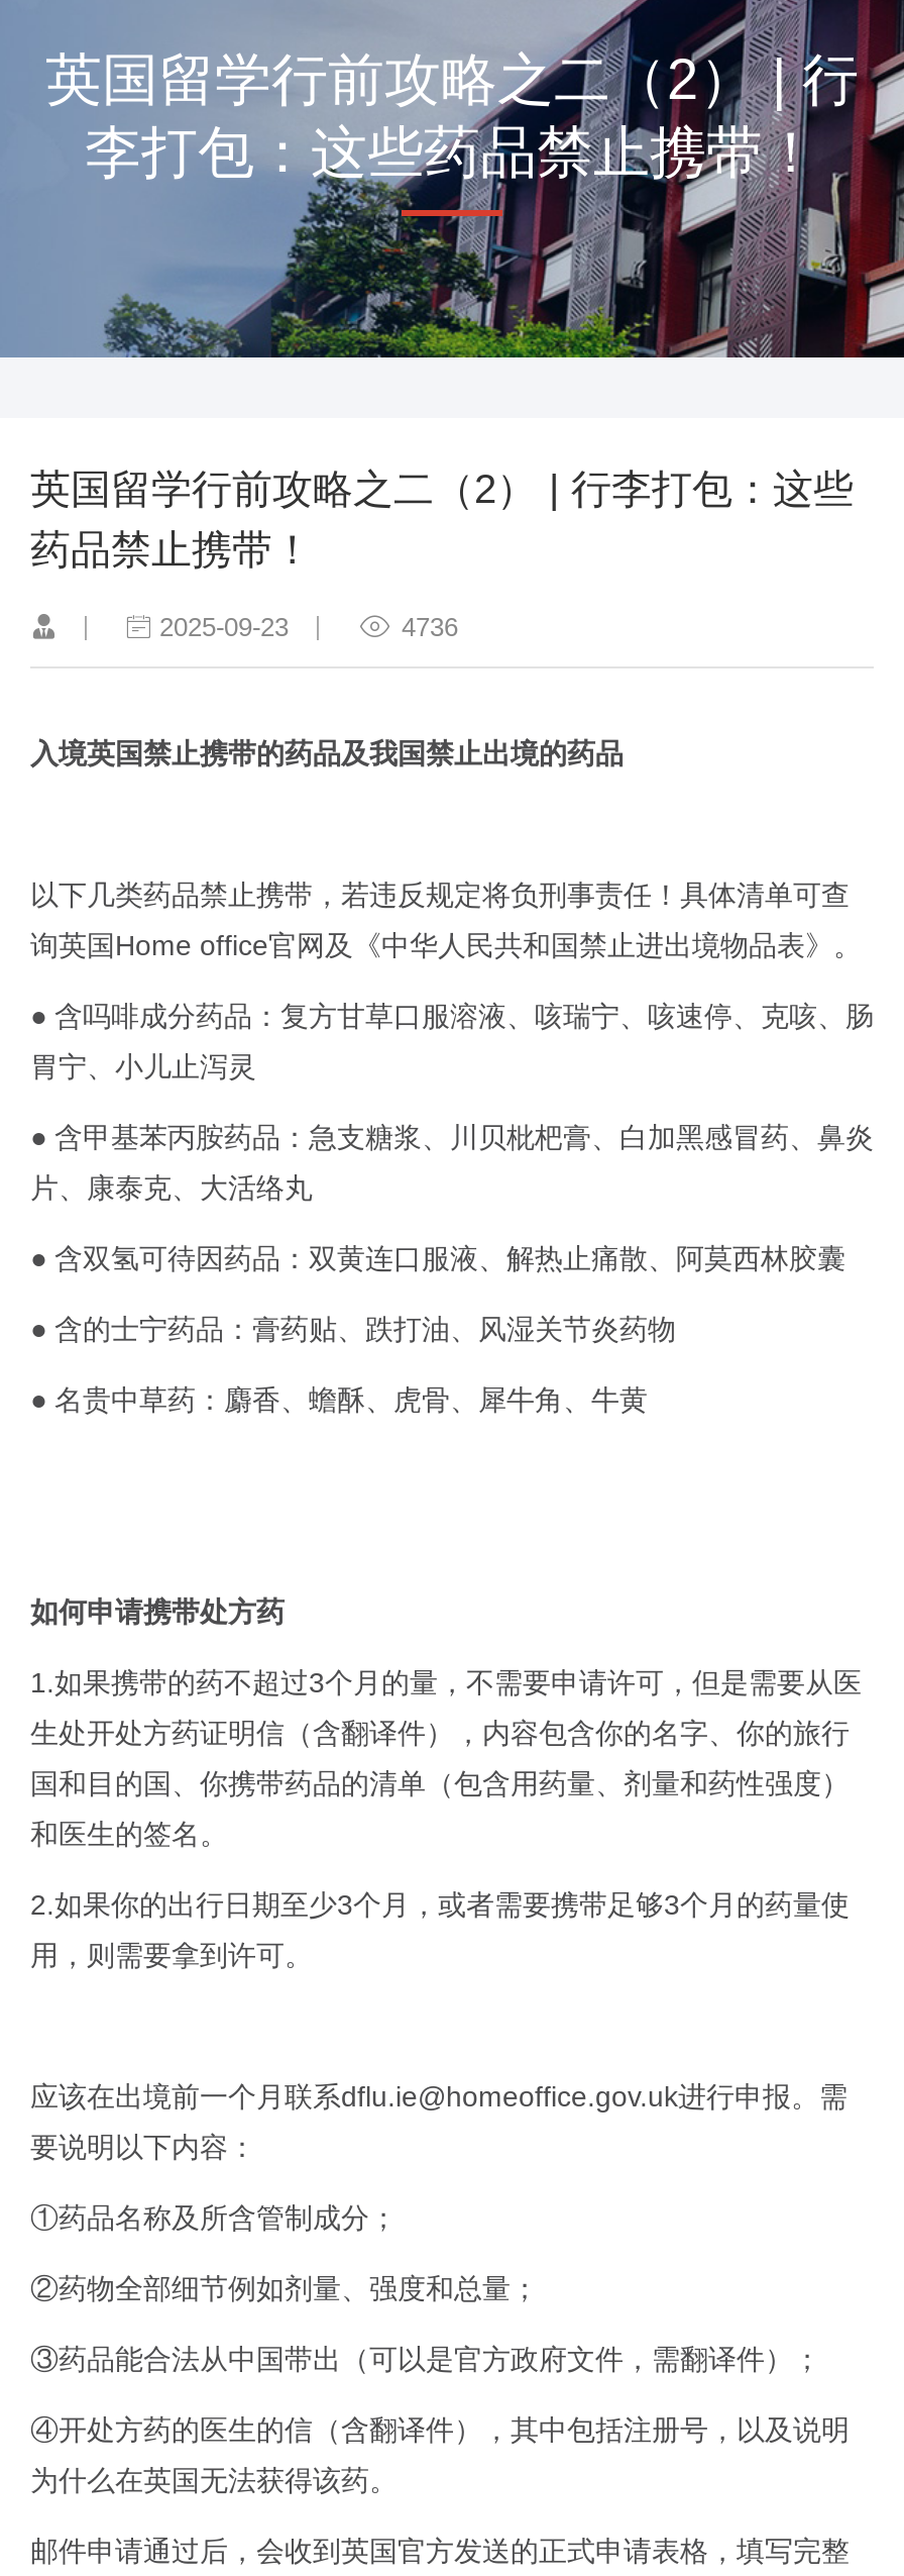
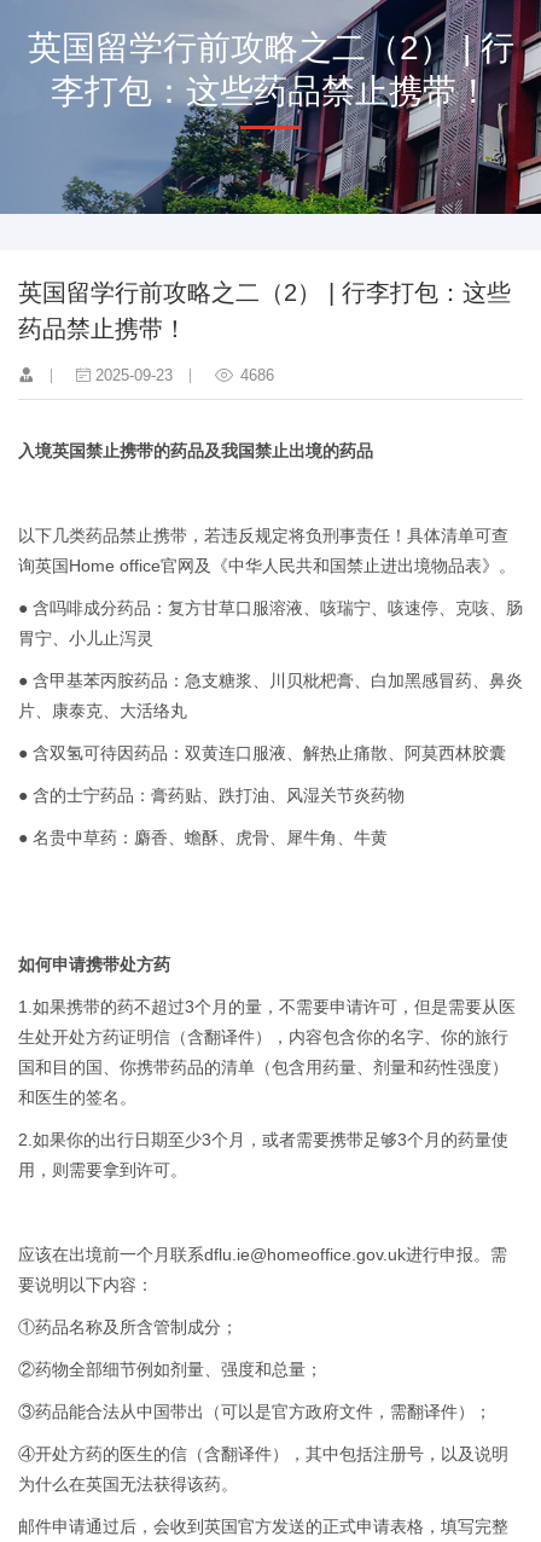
[402,612,458,642] 4736 -> [240,366,274,384] 4686

